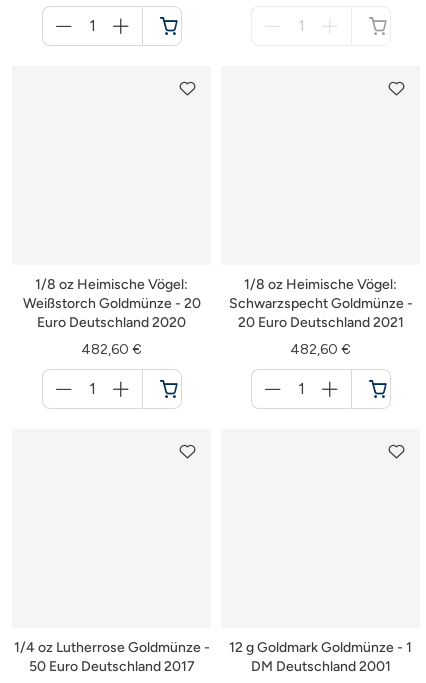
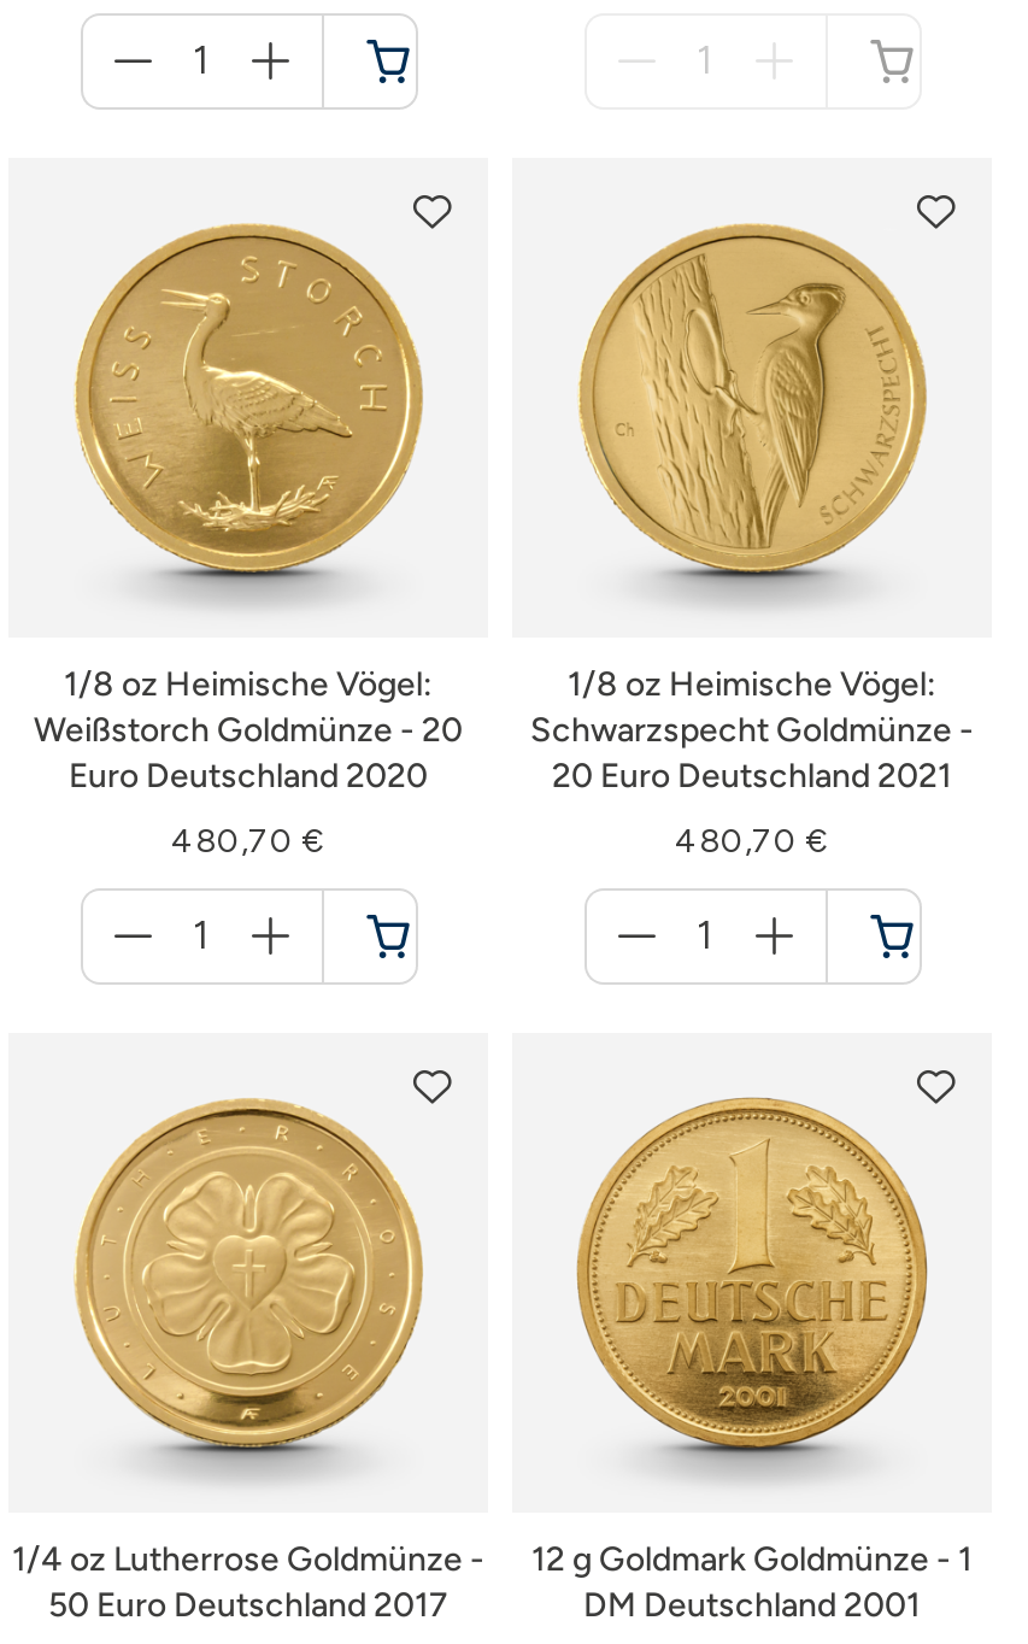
none -> [71,221,425,609] [image]
none -> [575,221,929,609] [image]
[81,341,142,358] 482,60 € -> [171,821,325,862] 480,70 €
[290,341,351,358] 482,60 € -> [675,821,829,862] 480,70 €
none -> [71,1096,425,1484] [image]
none -> [575,1096,929,1484] [image]

